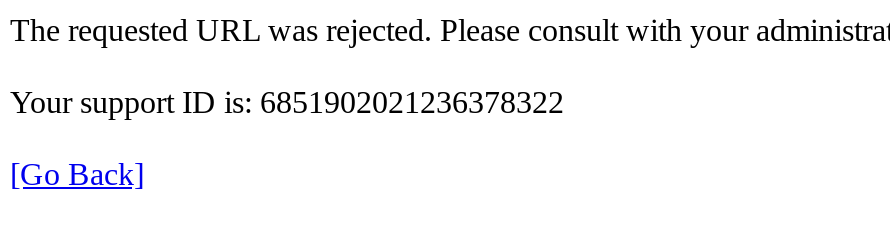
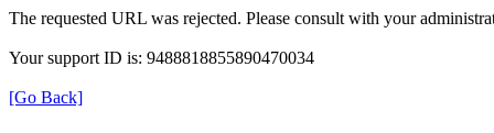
[10,85,564,119] Your support ID is: 6851902021236378322 -> [9,48,314,67] Your support ID is: 9488818855890470034

